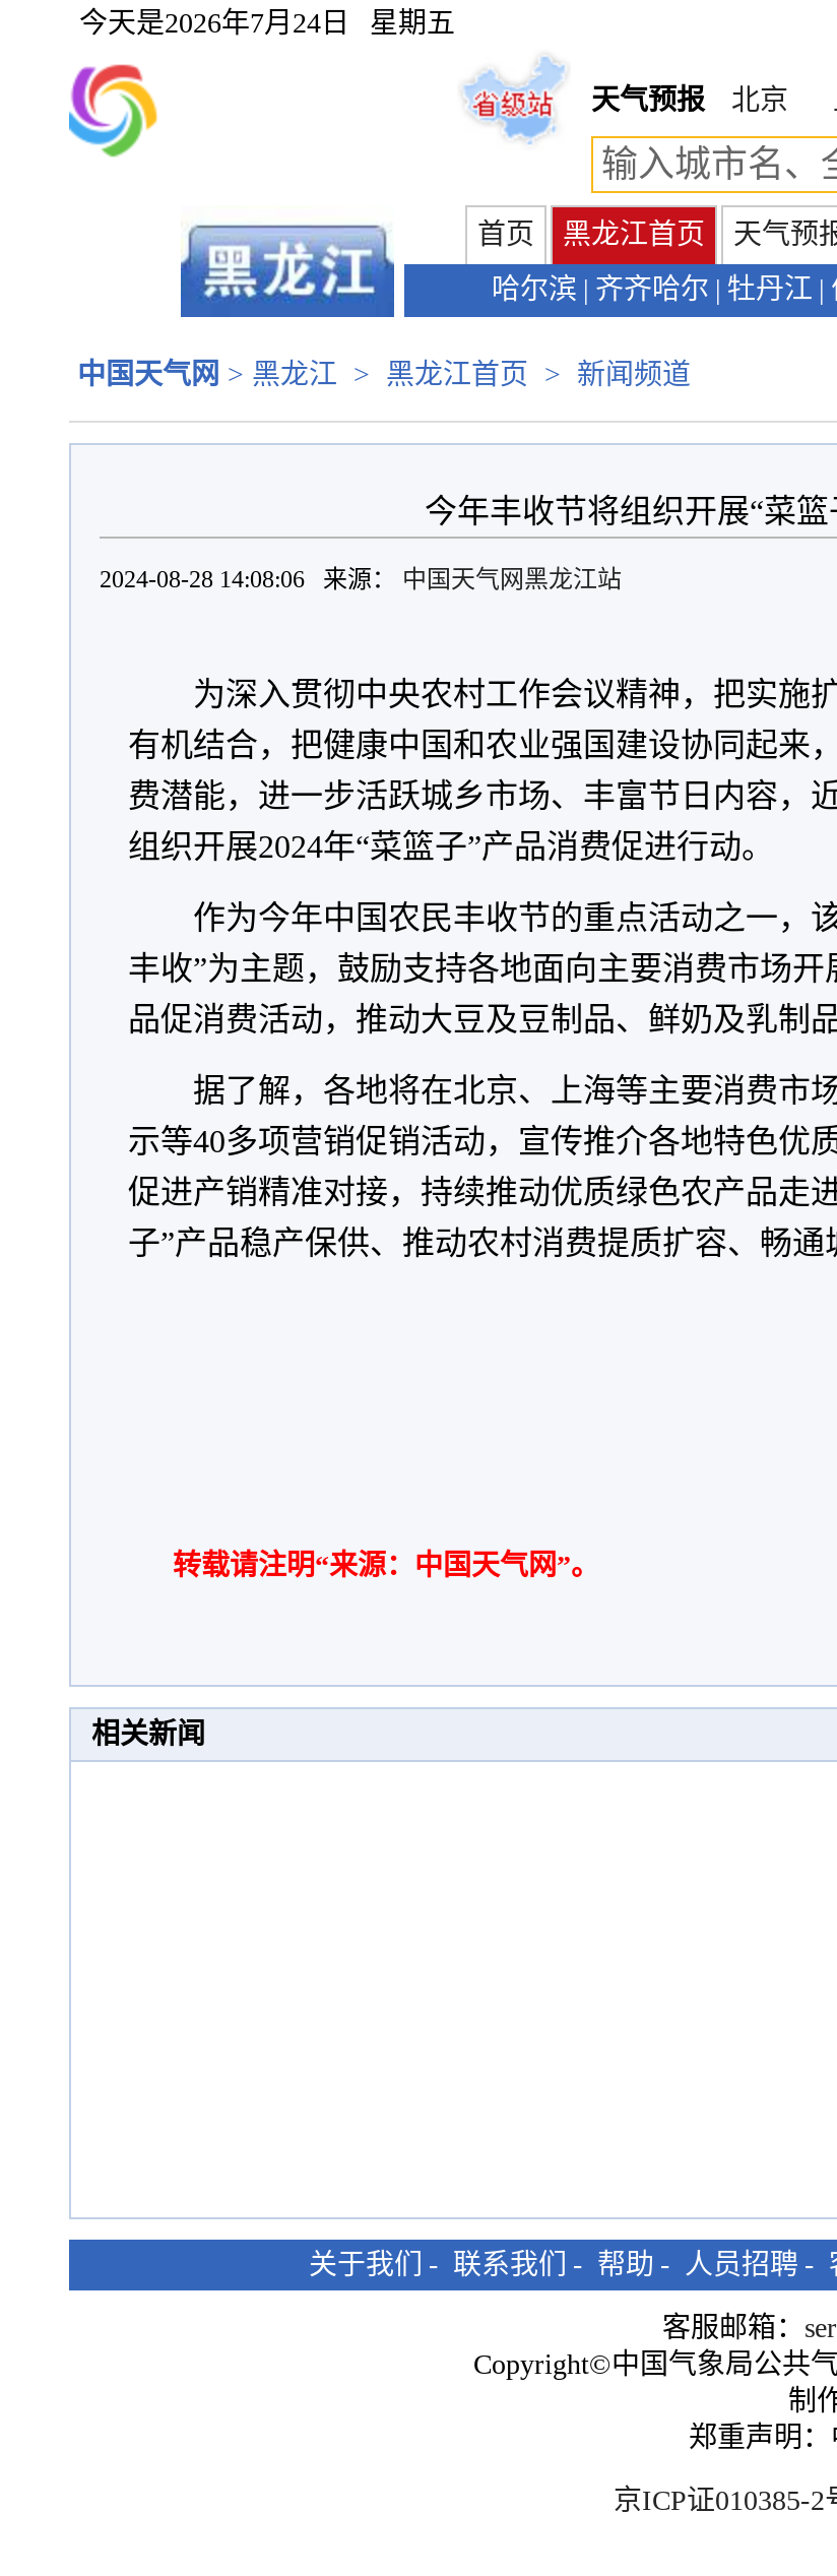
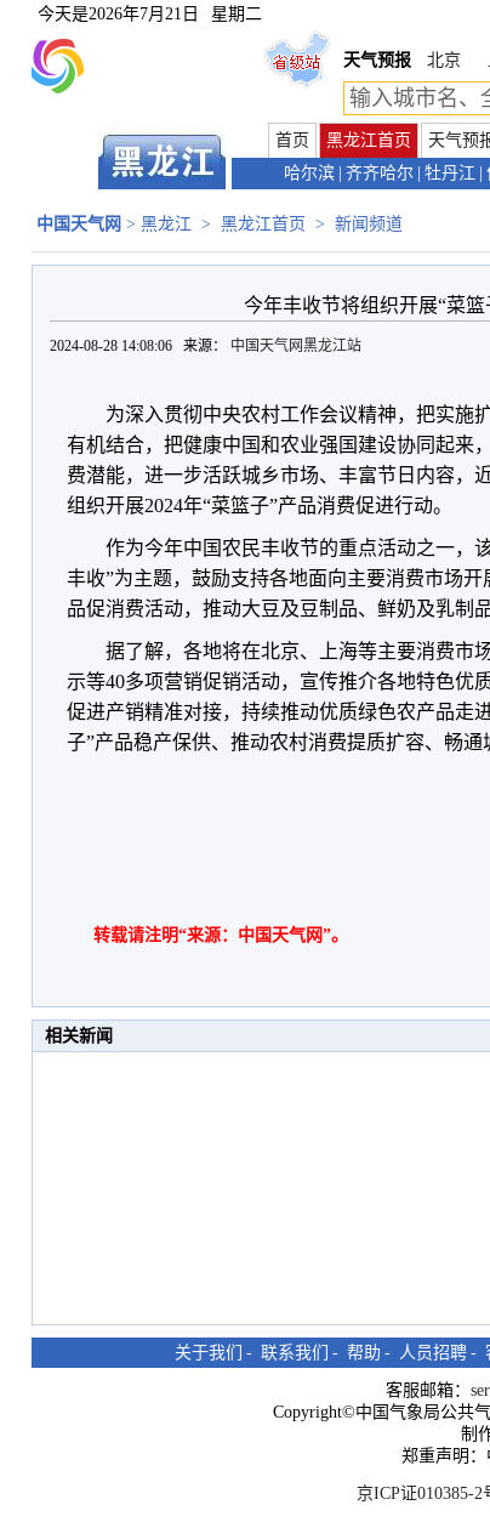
[79,8,349,39] 今天是2026年7月24日 -> [38,5,199,23] 今天是2026年7月21日
[370,8,455,39] 星期五 -> [211,5,262,23] 星期二

